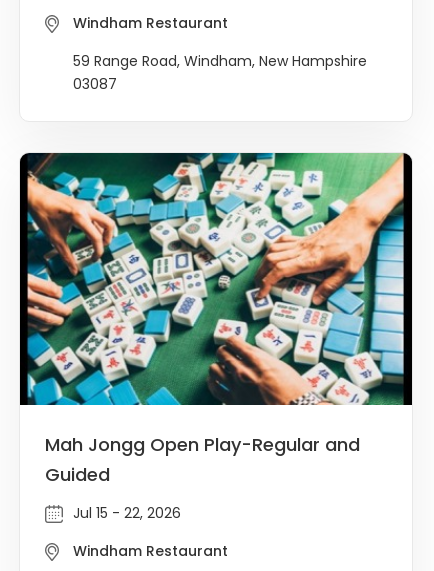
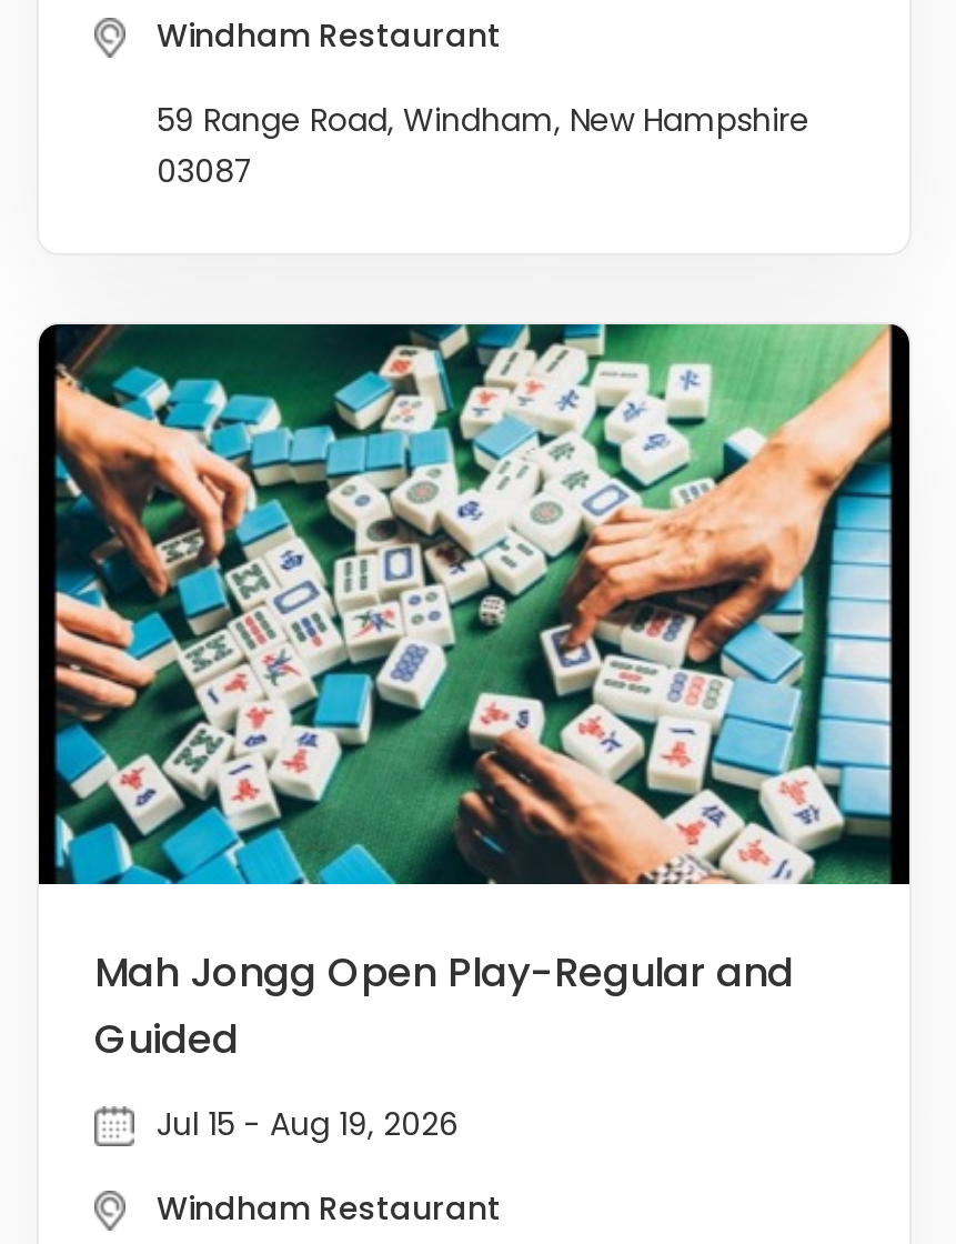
[73,503,181,523] Jul 15 - 22, 2026 -> [157,1101,459,1146] Jul 15 - Aug 19, 2026

